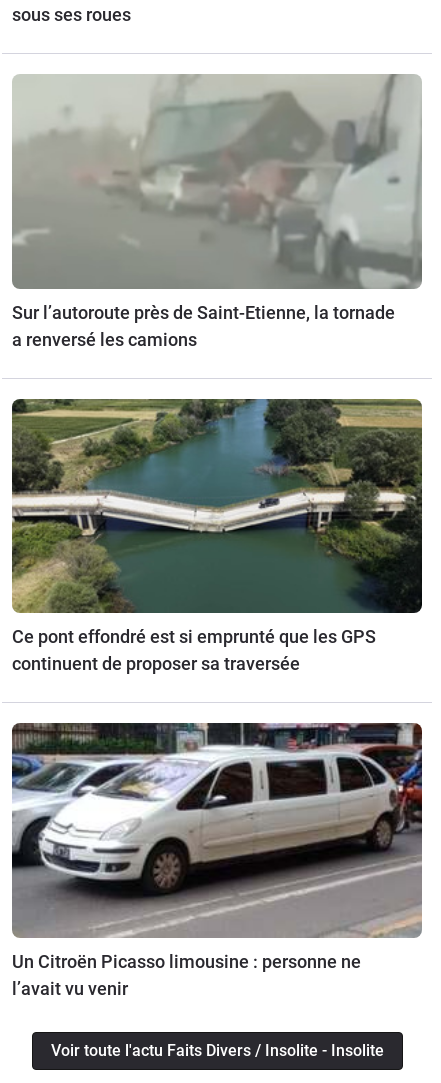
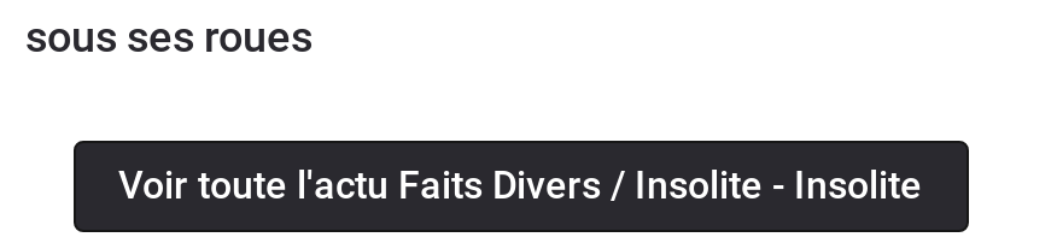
[11,73,423,350] [image] | Sur l’autoroute près de Saint-Etienne, la tornade | a renversé les camions -> none
[11,398,423,674] [image] | Ce pont effondré est si emprunté que les GPS | continuent de proposer sa traversée -> none
[11,722,423,999] [image] | Un Citroën Picasso limousine : personne ne | l’avait vu venir -> none

